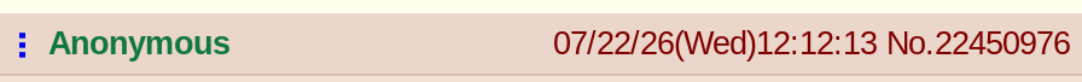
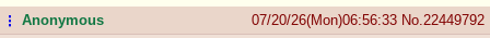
[553,24,1070,61] 07/22/26(Wed)12:12:13 No.22450976 -> [252,12,485,28] 07/20/26(Mon)06:56:33 No.22449792

